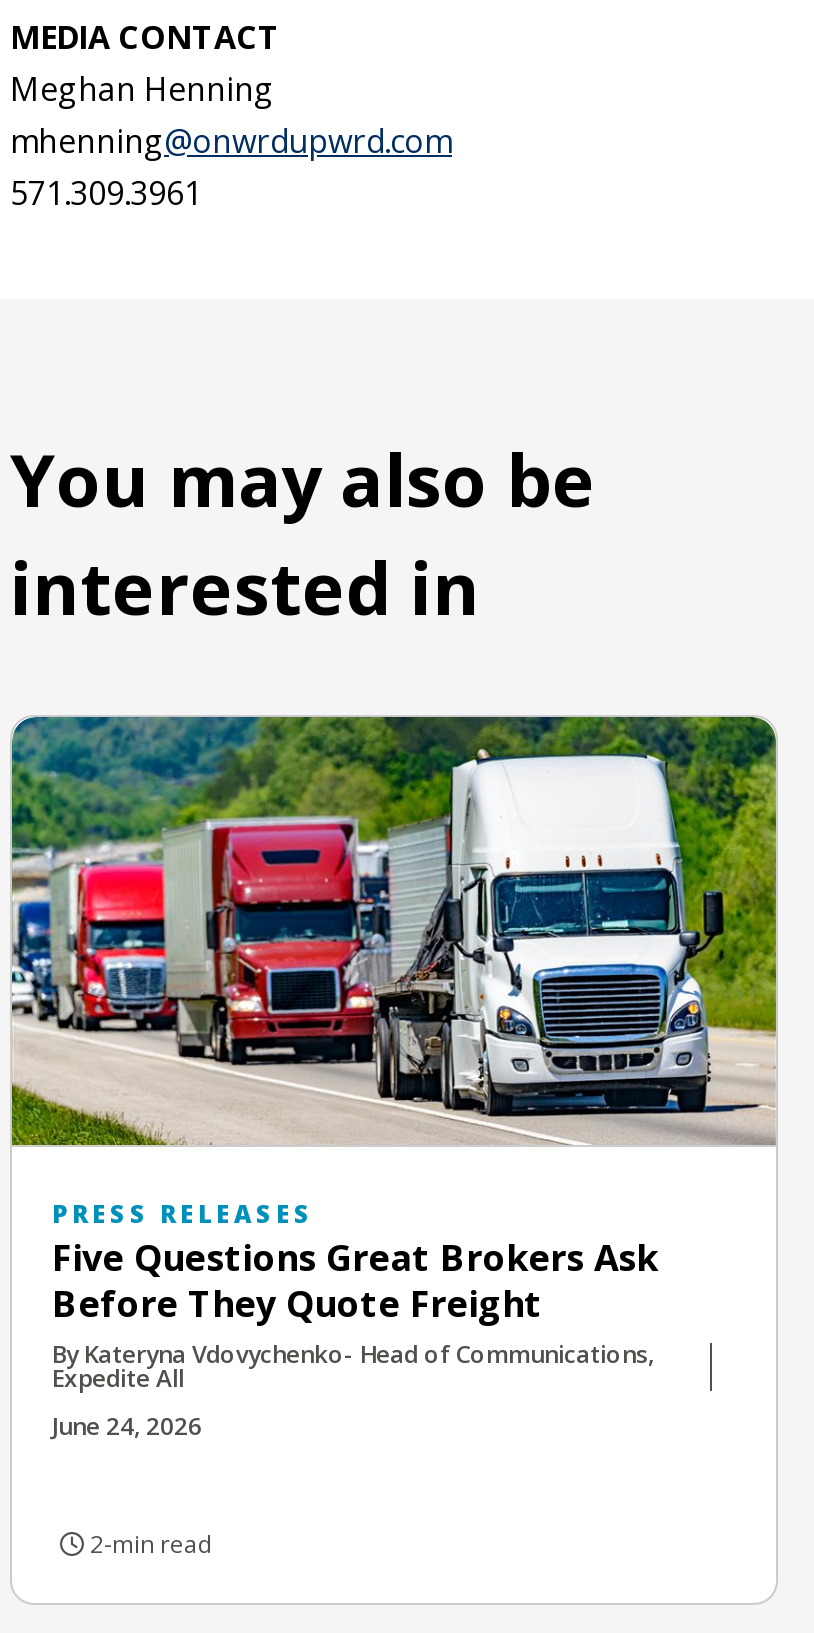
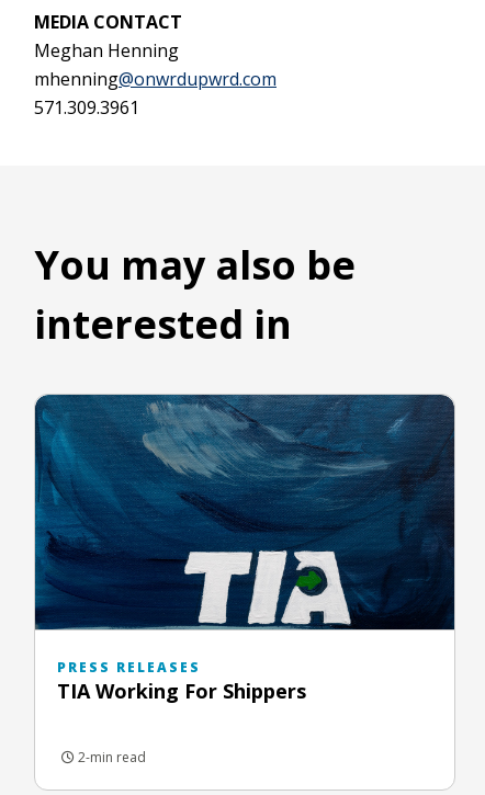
[10,717,778,1147] [image] -> [34,395,455,631] [image]
[52,1234,658,1444] Five Questions Great Brokers Ask | Before They Quote Freight | By Kateryna Vdovychenko- Head of Communications, | Expedite All | June 24, 2026 -> [57,678,306,705] TIA Working For Shippers

